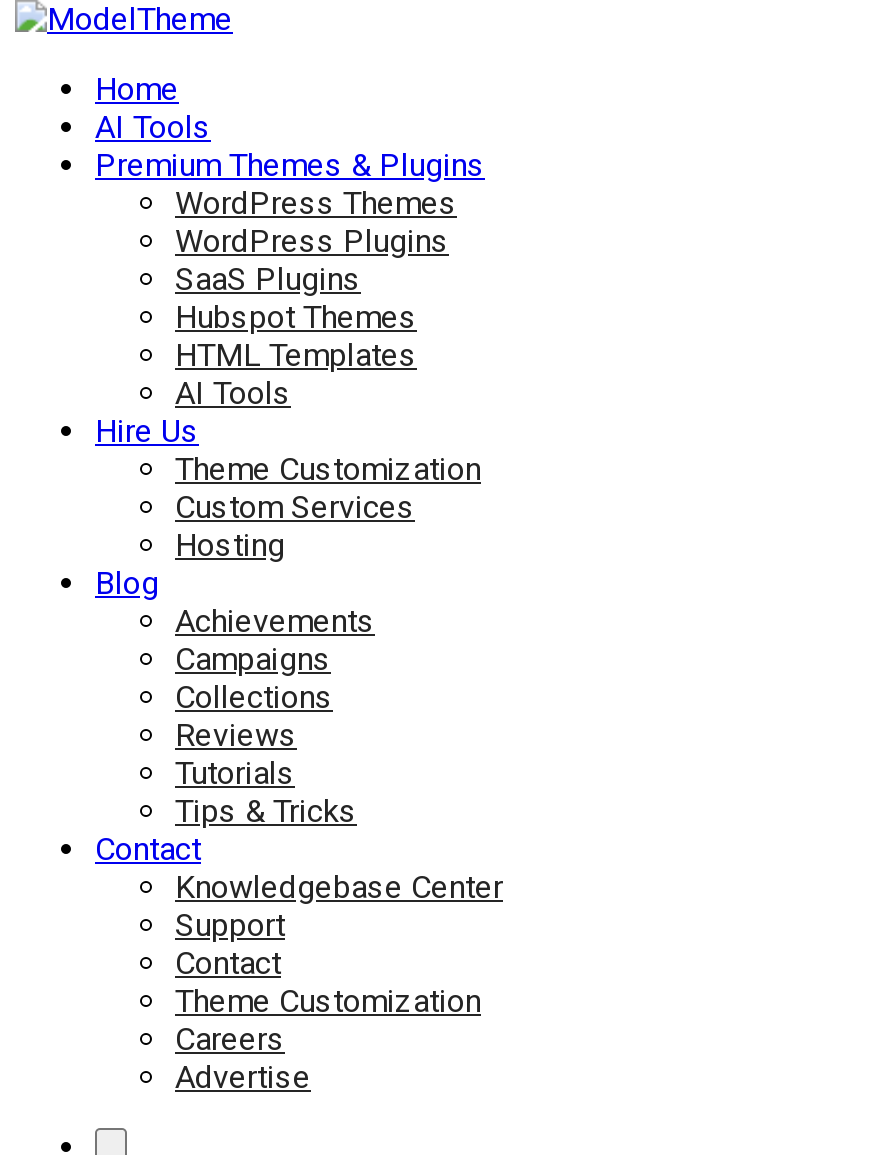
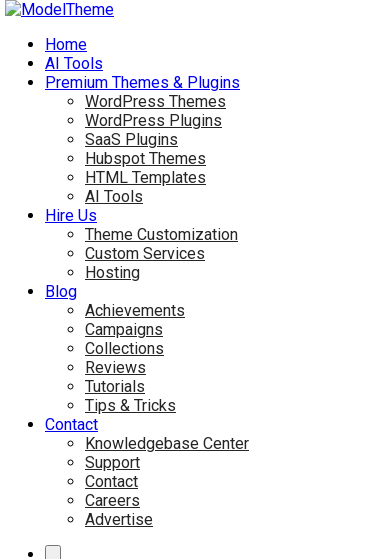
[175,982,481,1020] Theme Customization -> none

